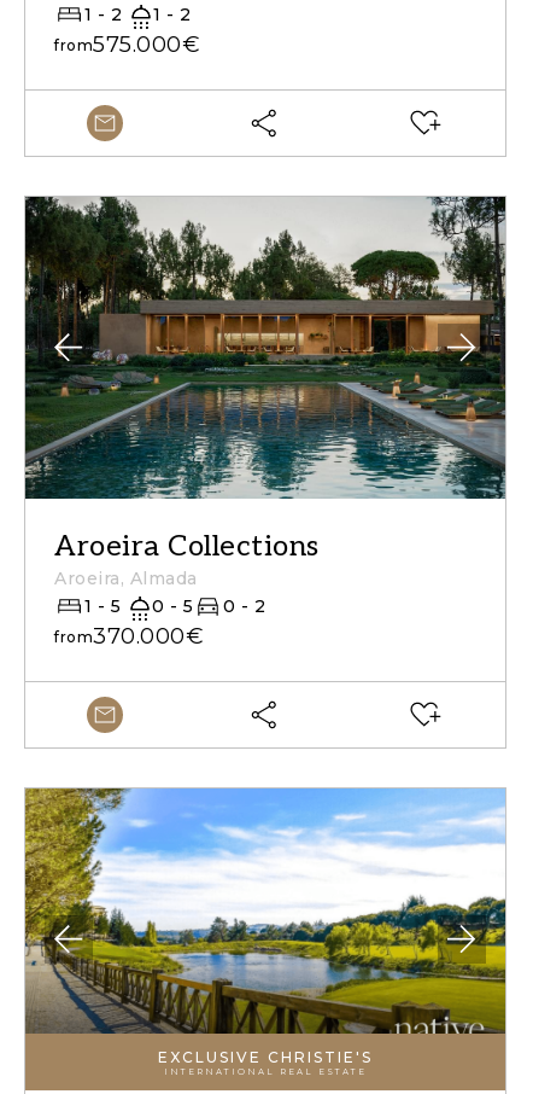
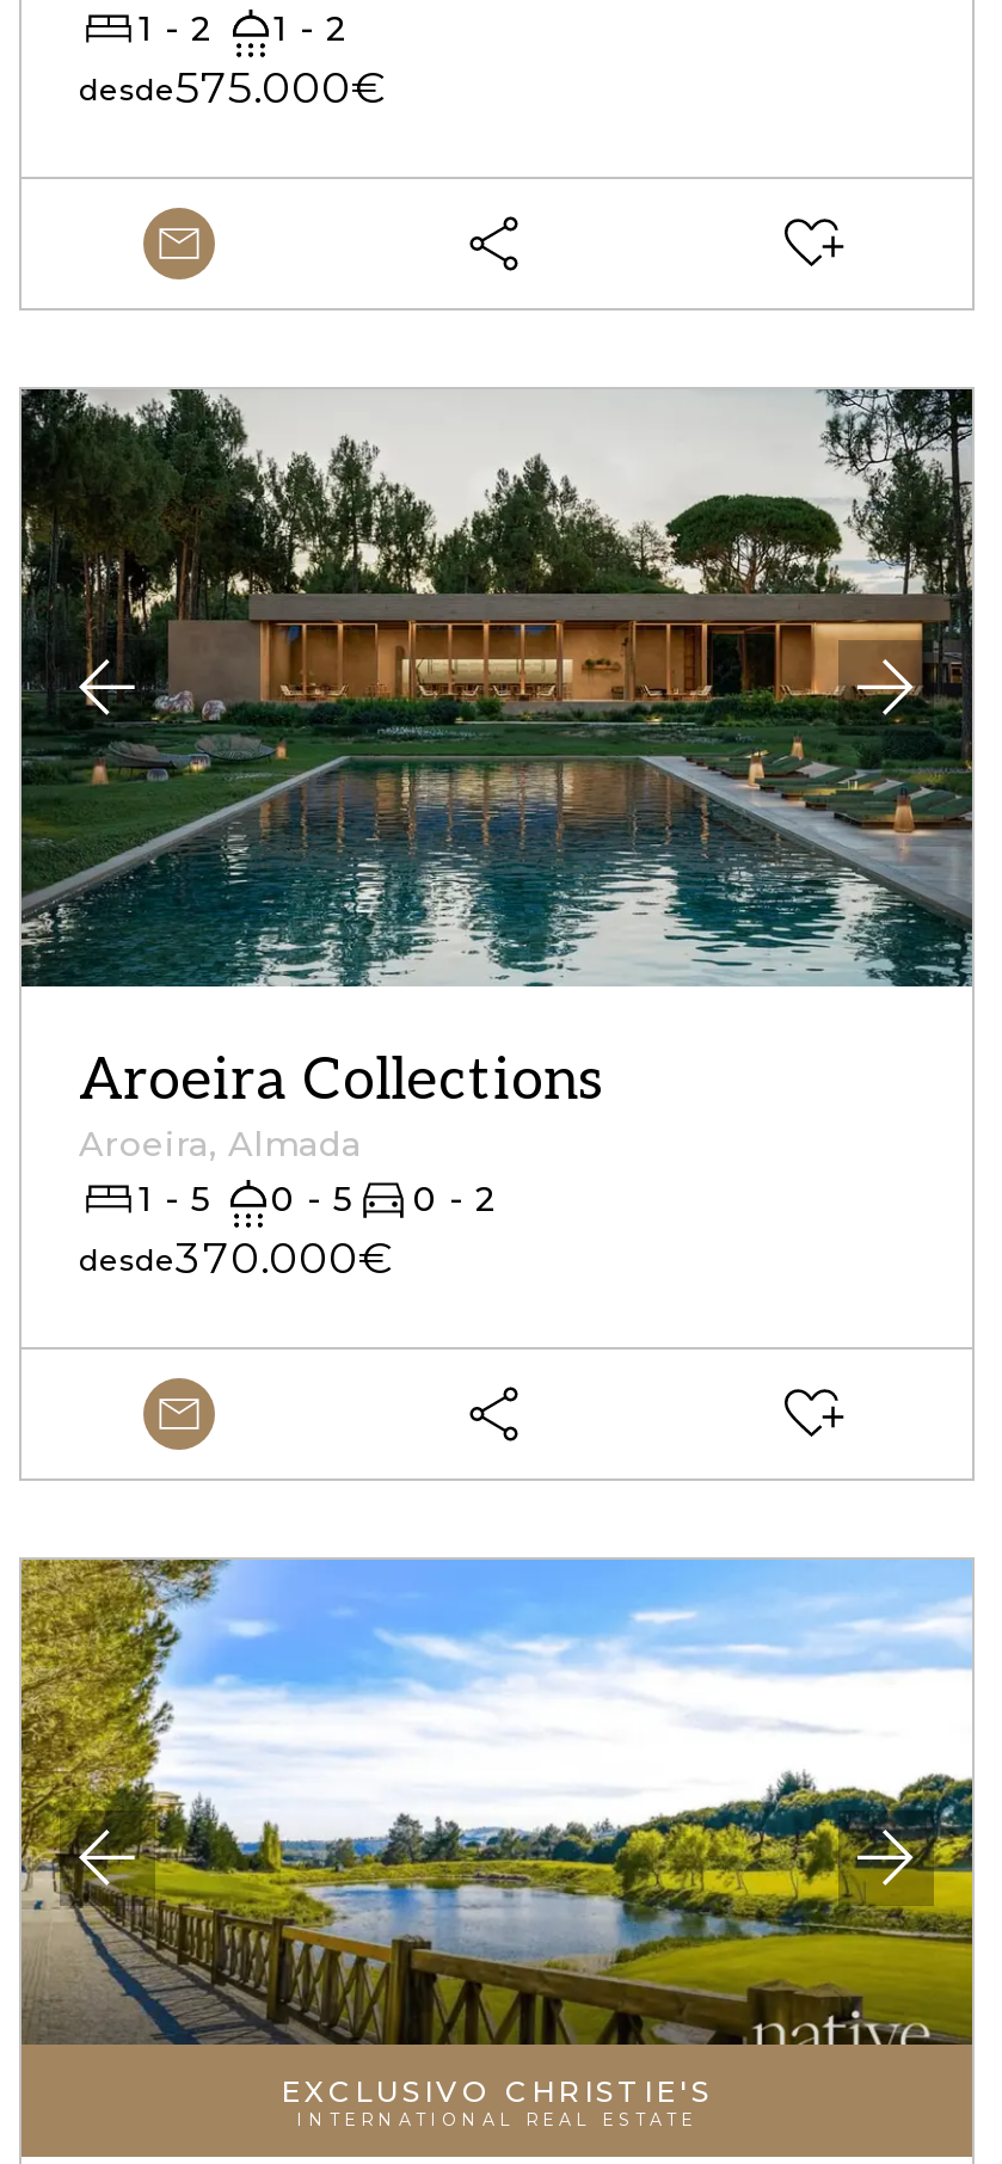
[54,31,200,58] from575.000€ -> [79,62,388,115] desde575.000€
[54,623,204,650] from370.000€ -> [79,1232,395,1285] desde370.000€
[158,1048,373,1066] EXCLUSIVE CHRISTIE'S -> [281,2073,713,2109] EXCLUSIVO CHRISTIE'S

